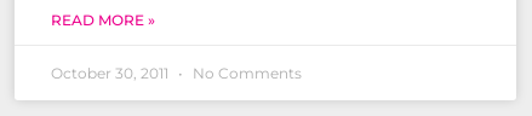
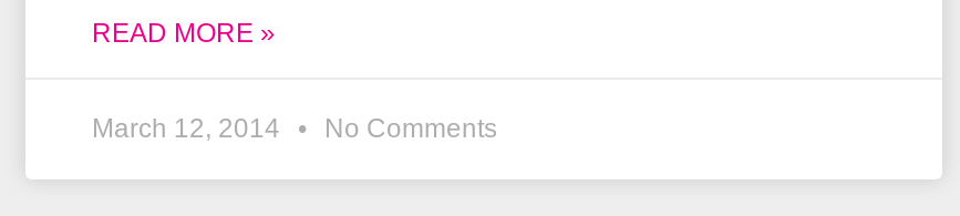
[51,64,302,82] October 30, 2011 No Comments -> [92,113,497,144] March 12, 2014 No Comments

